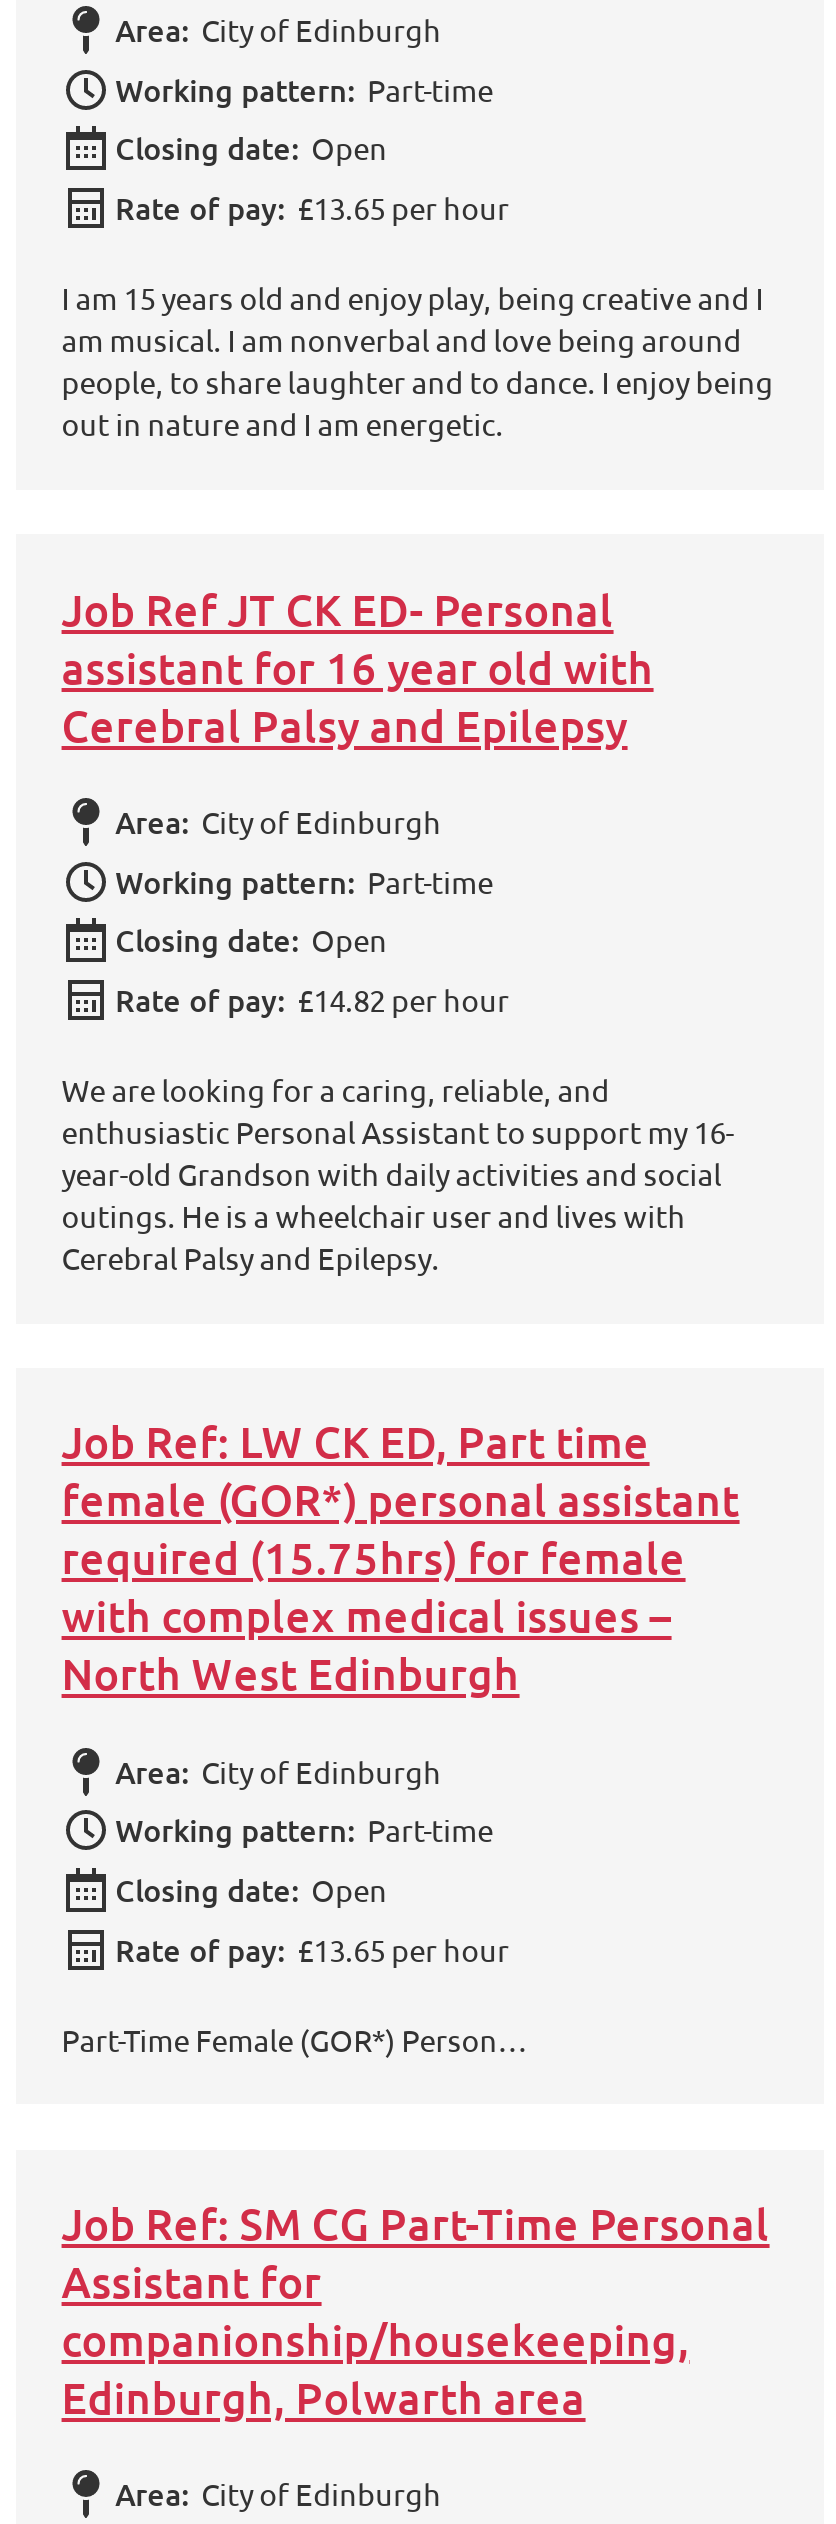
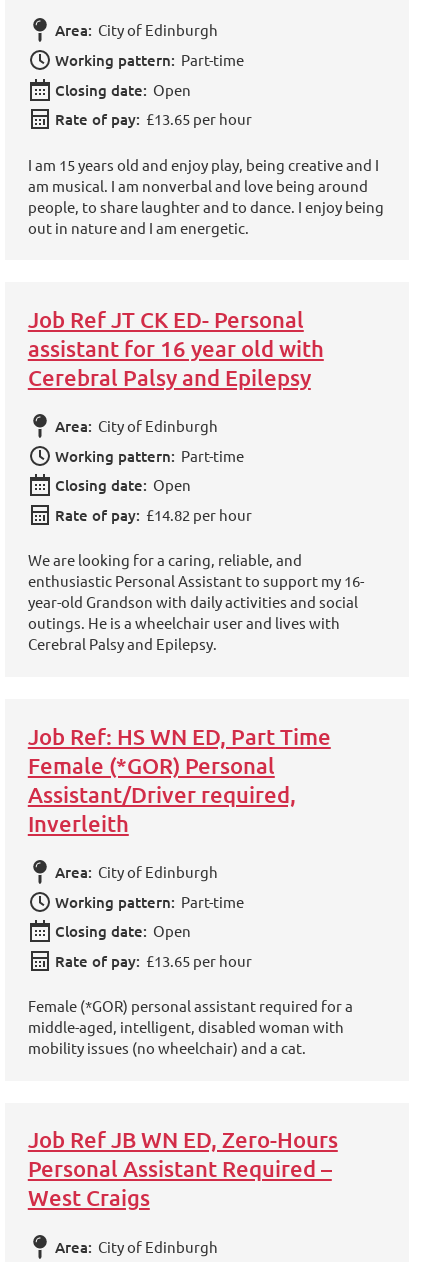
[62,1415,740,1701] Job Ref: LW CK ED, Part time | female (GOR*) personal assistant | required (15.75hrs) for female | with complex medical issues – | North West Edinburgh -> [28,722,331,836] Job Ref: HS WN ED, Part Time | Female (*GOR) Personal | Assistant/Driver required, | Inverleith
[62,2020,528,2058] Part-Time Female (GOR*) Person… -> [28,996,353,1057] Female (*GOR) personal assistant required for a | middle-aged, intelligent, disabled woman with | mobility issues (no wheelchair) and a cat.
[62,2197,770,2425] Job Ref: SM CG Part-Time Personal | Assistant for | companionship/housekeeping, | Edinburgh, Polwarth area -> [28,1126,338,1211] Job Ref JB WN ED, Zero-Hours | Personal Assistant Required – | West Craigs

